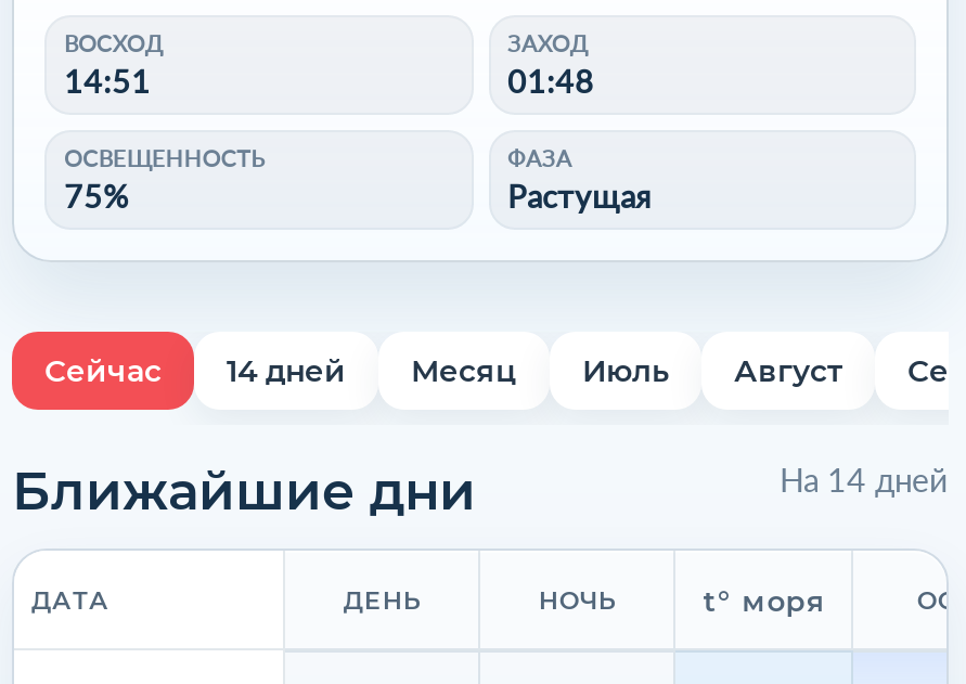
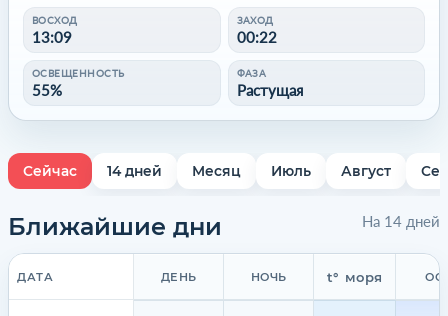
[64,61,151,100] 14:51 -> [32,28,72,46] 13:09
[507,61,594,100] 01:48 -> [236,28,276,46] 00:22
[64,176,129,215] 75% -> [32,81,62,99] 55%

